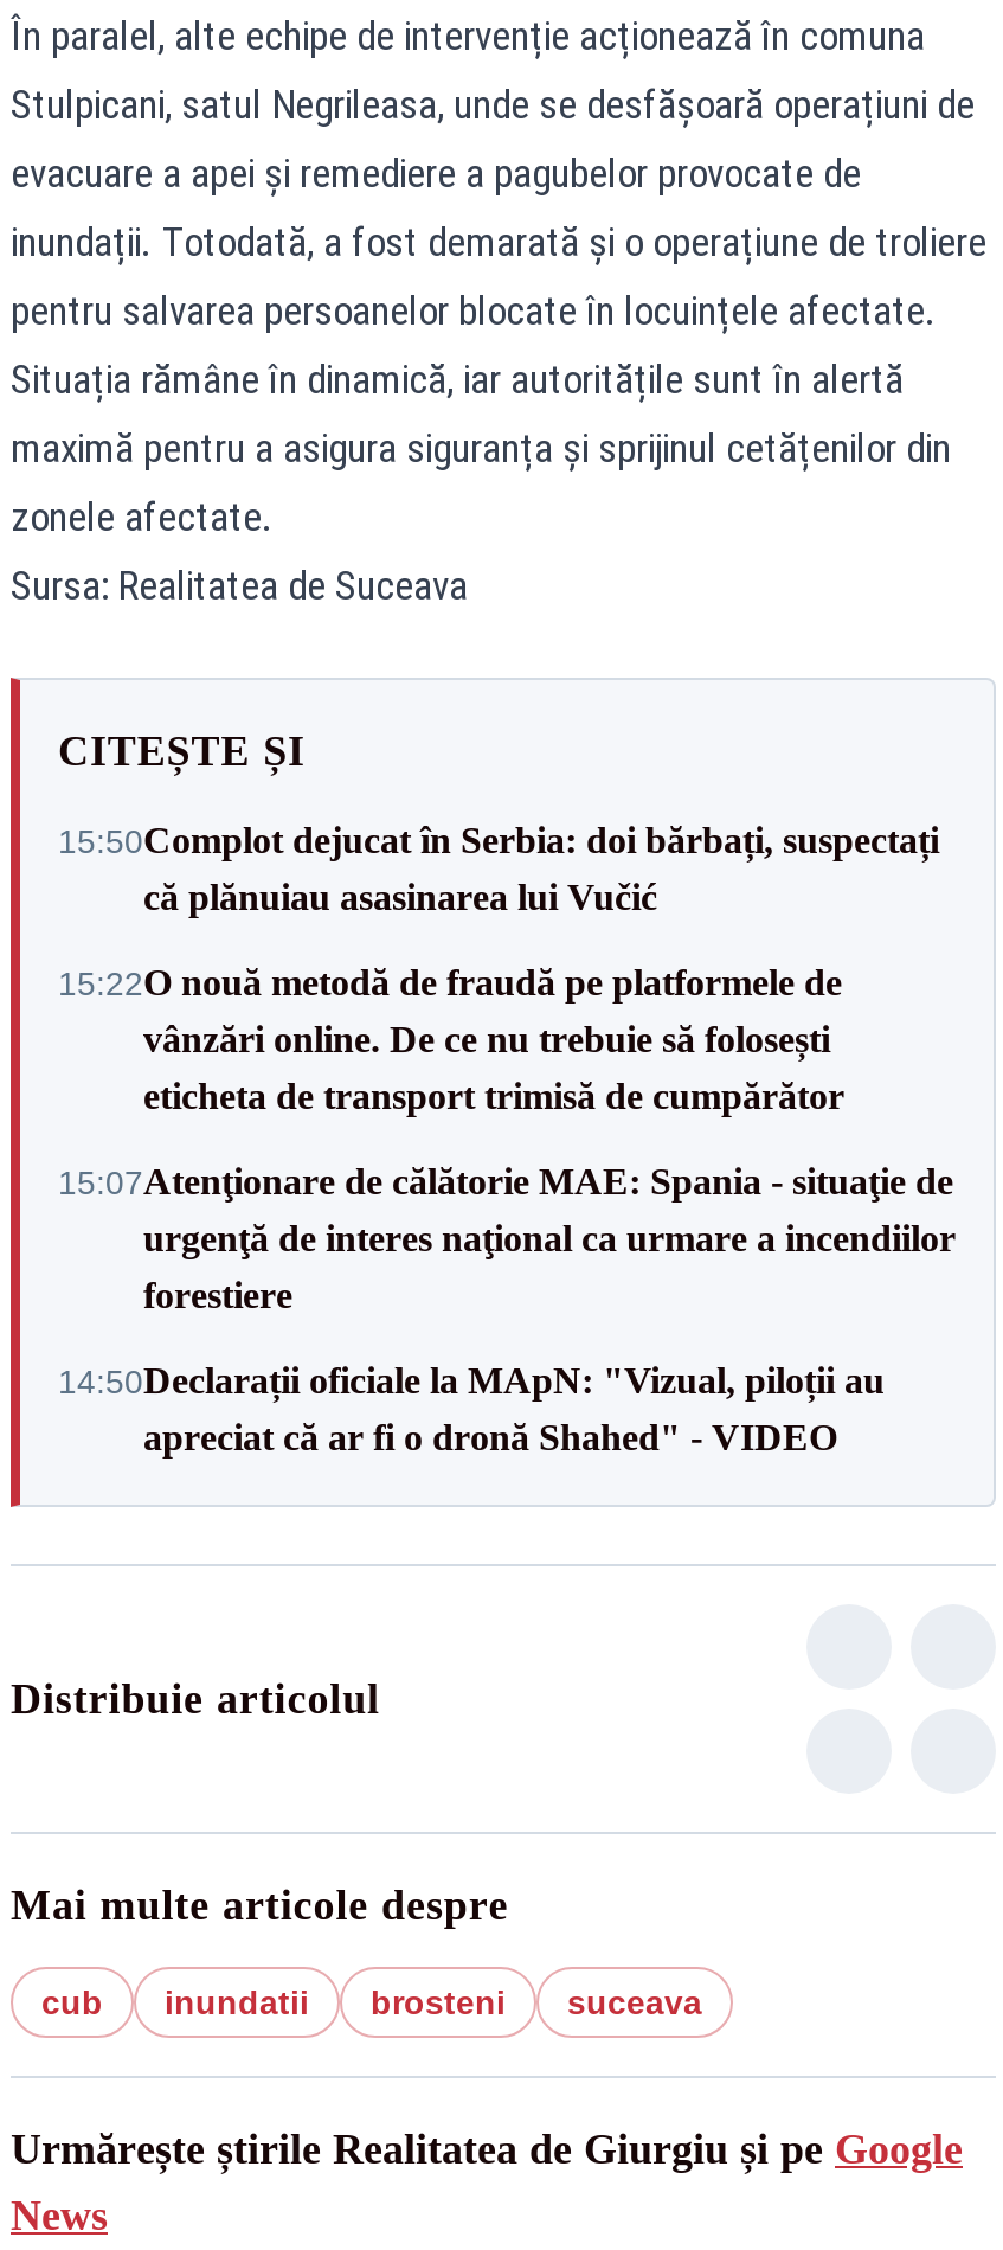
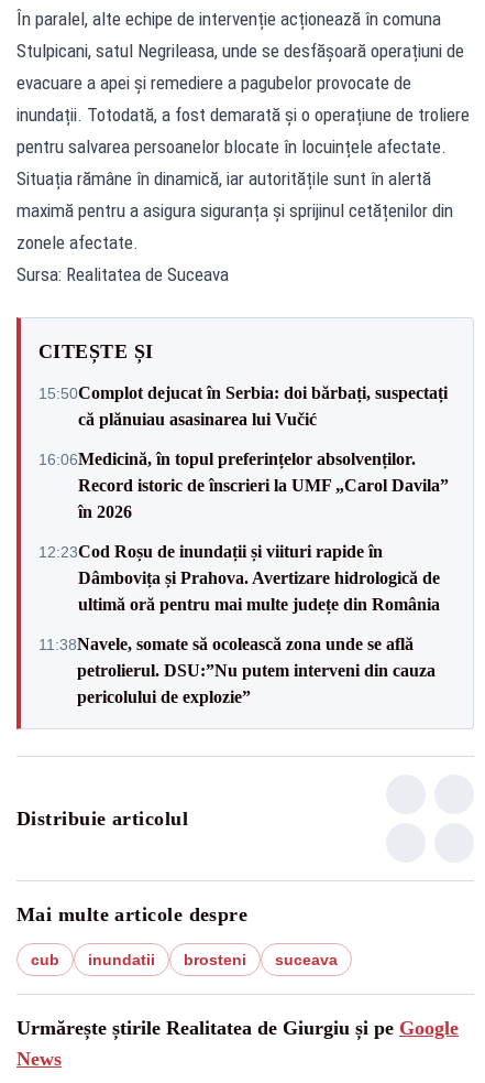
[58,962,844,1116] 15:22O nouă metodă de fraudă pe platformele de | vânzări online. De ce nu trebuie să folosești | eticheta de transport trimisă de cumpărător -> [38,449,449,521] 16:06Medicină, în topul preferințelor absolvenților. | Record istoric de înscrieri la UMF „Carol Davila” | în 2026
[58,1161,956,1315] 15:07Atenţionare de călătorie MAE: Spania - situaţie de | urgenţă de interes naţional ca urmare a incendiilor | forestiere -> [38,541,440,613] 12:23Cod Roșu de inundații și viituri rapide în | Dâmbovița și Prahova. Avertizare hidrologică de | ultimă oră pentru mai multe județe din România
[58,1360,885,1457] 14:50Declarații oficiale la MApN: "Vizual, piloții au | apreciat că ar fi o dronă Shahed" - VIDEO -> [38,634,436,706] 11:38Navele, somate să ocolească zona unde se află | petrolierul. DSU:”Nu putem interveni din cauza | pericolului de explozie”

